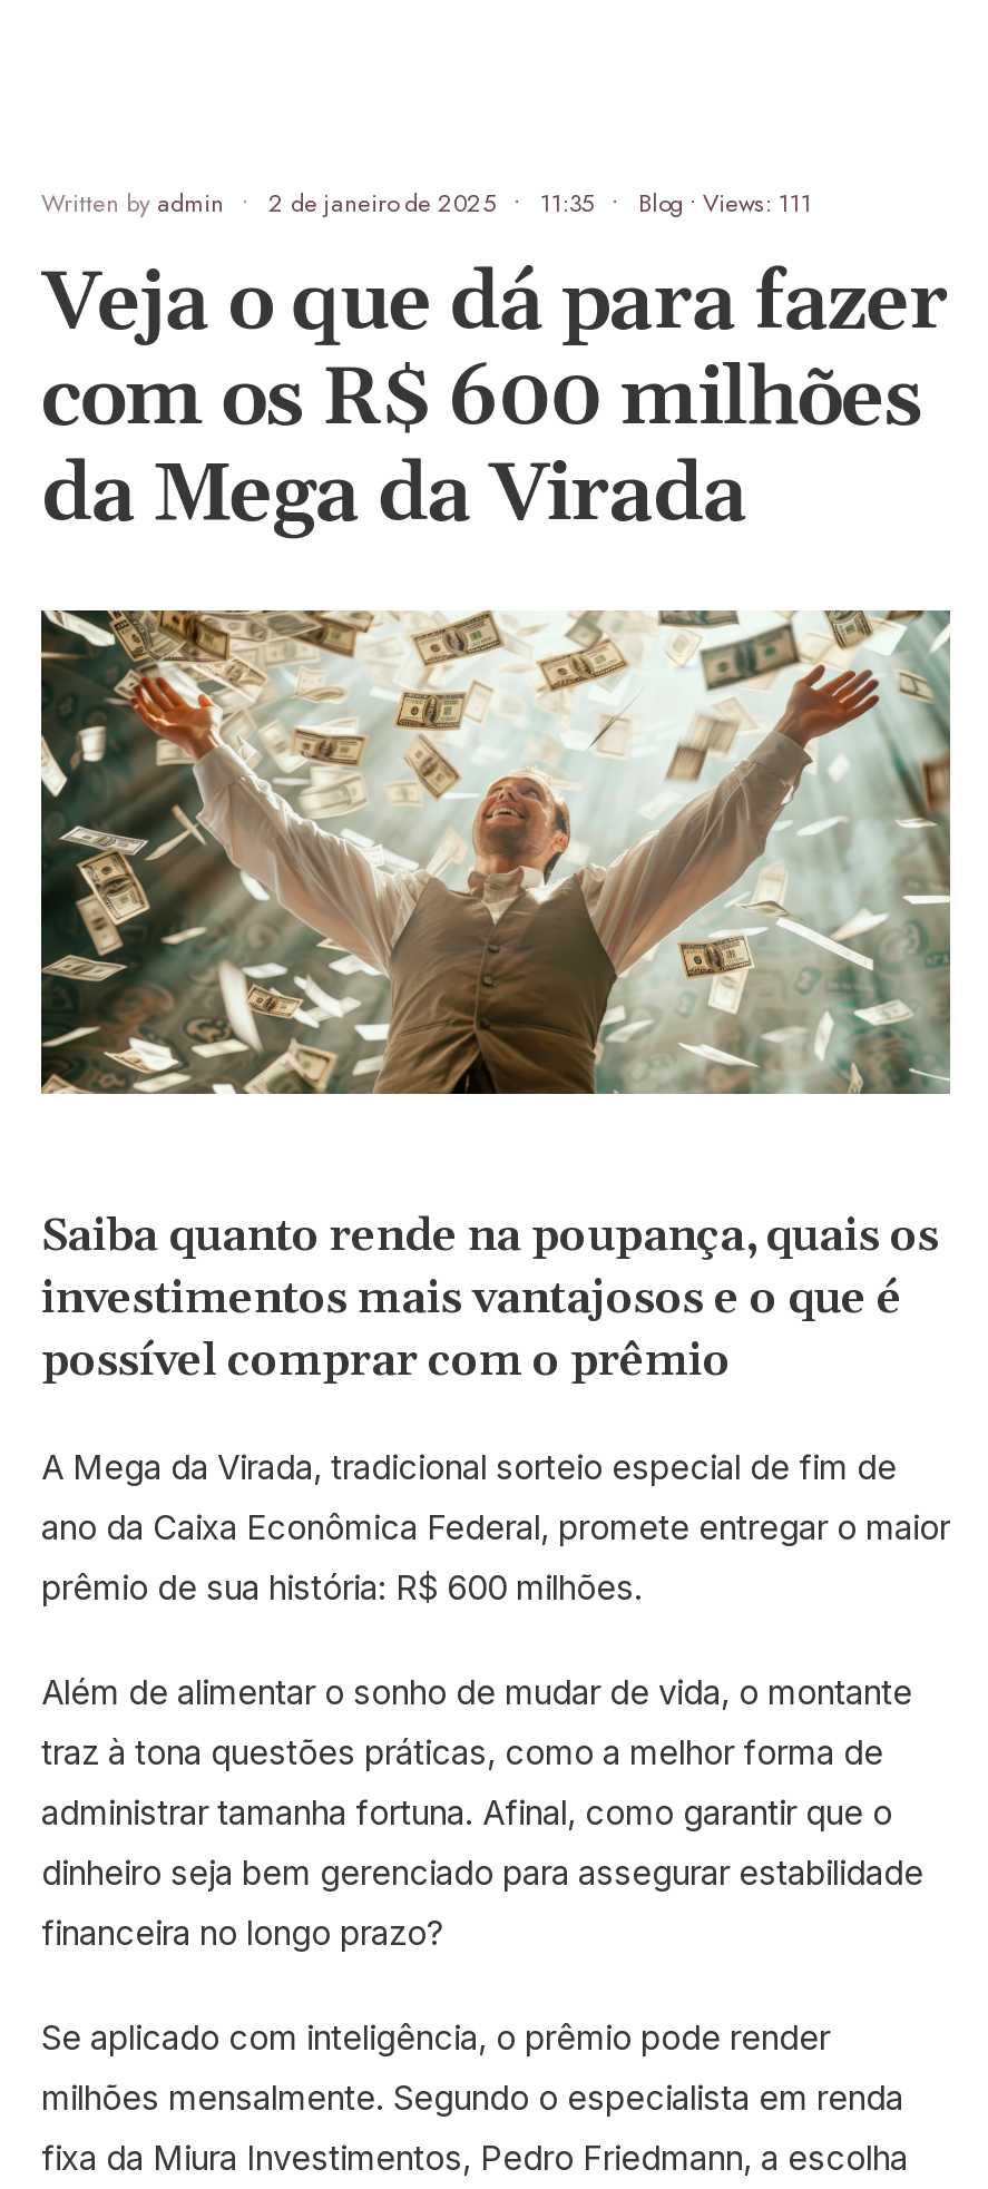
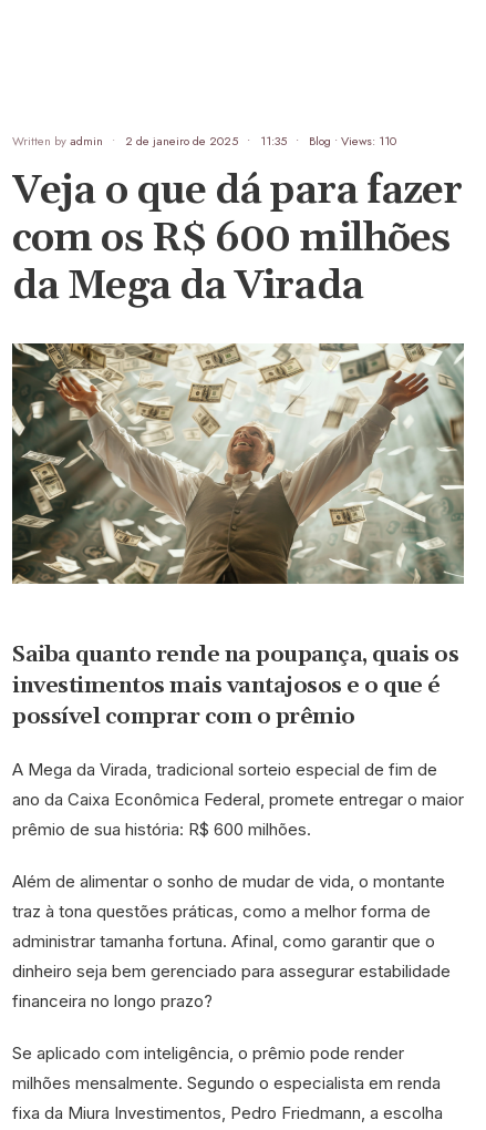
[41,185,812,221] Written by admin • 2 de janeiro de 2025 • 11:35 • Blog • Views: 111 -> [12,132,396,150] Written by admin • 2 de janeiro de 2025 • 11:35 • Blog • Views: 110

